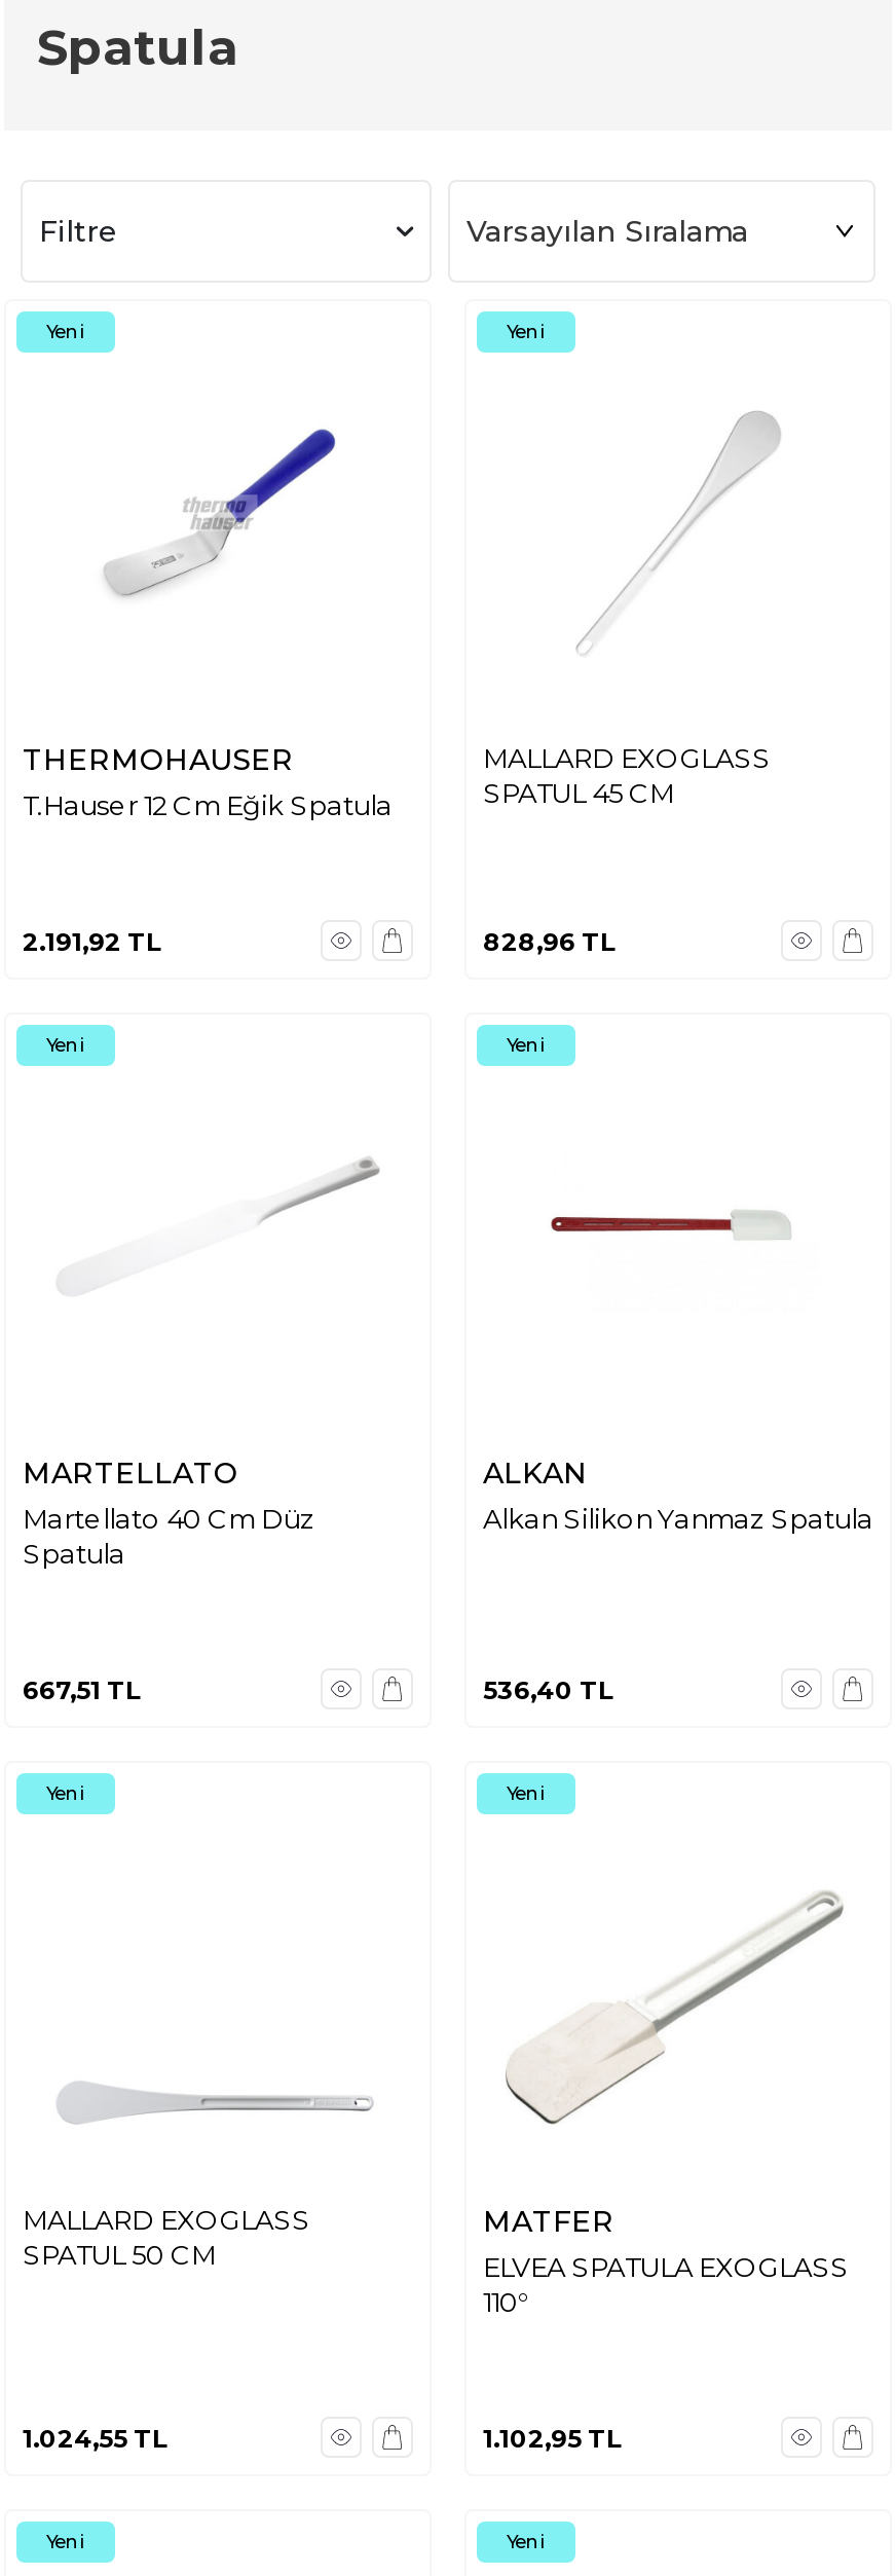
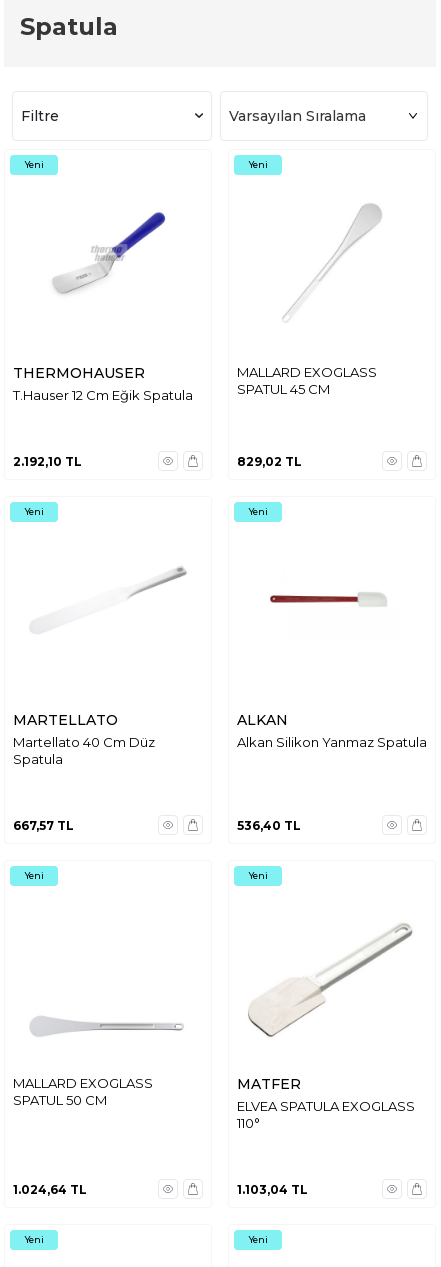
[23,926,162,957] 2.191,92 TL -> [13,454,82,469] 2.192,10 TL
[483,926,617,957] 828,96 TL -> [237,454,302,469] 829,02 TL
[23,1675,142,1705] 667,51 TL -> [13,818,74,833] 667,57 TL
[23,2423,169,2454] 1.024,55 TL -> [13,1182,87,1197] 1.024,64 TL
[483,2423,623,2454] 1.102,95 TL -> [237,1182,308,1197] 1.103,04 TL

